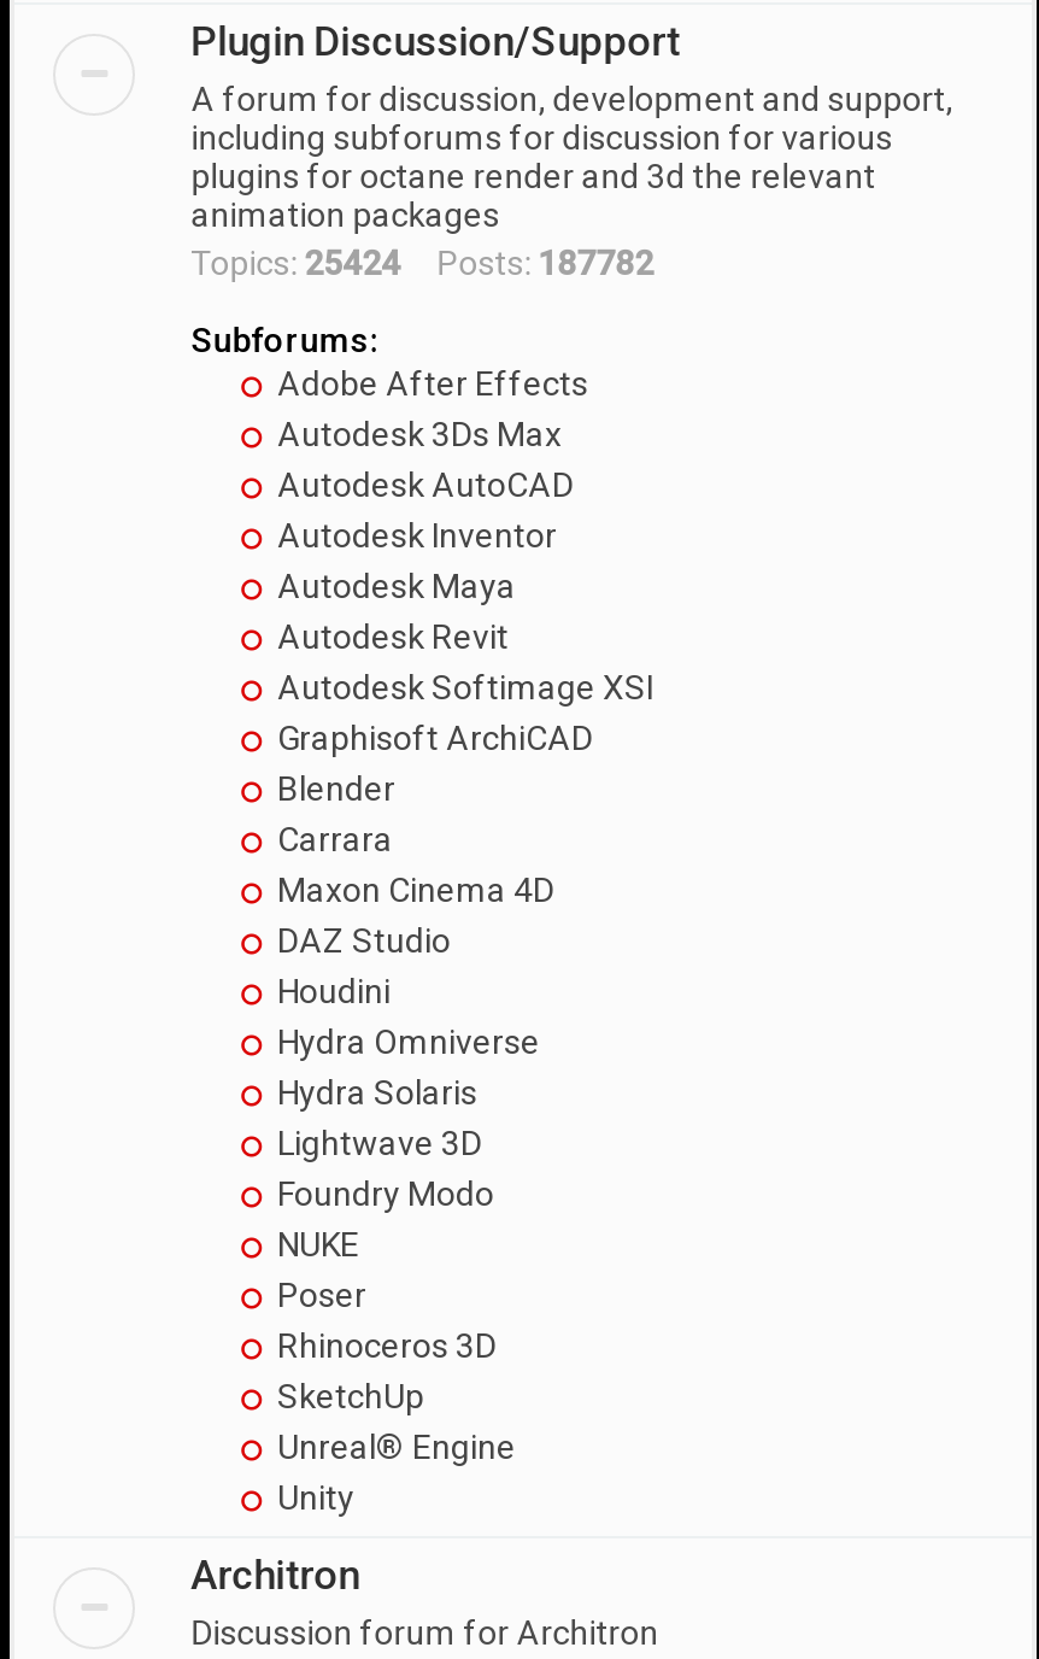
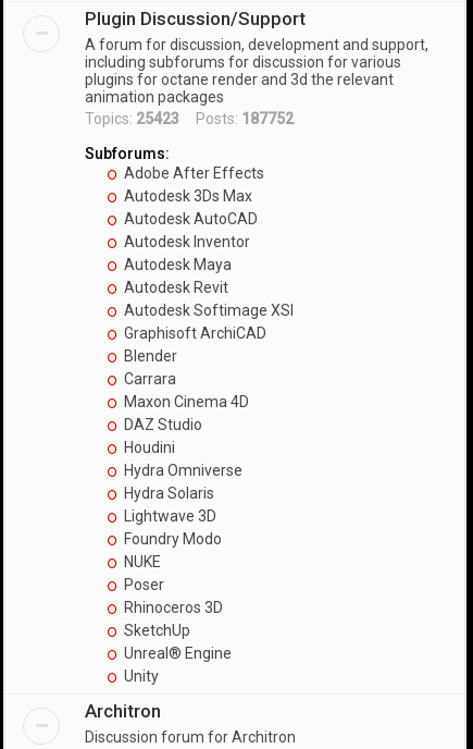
[191,244,654,282] Topics: 25424 Posts: 187782 -> [85,110,294,127] Topics: 25423 Posts: 187752

